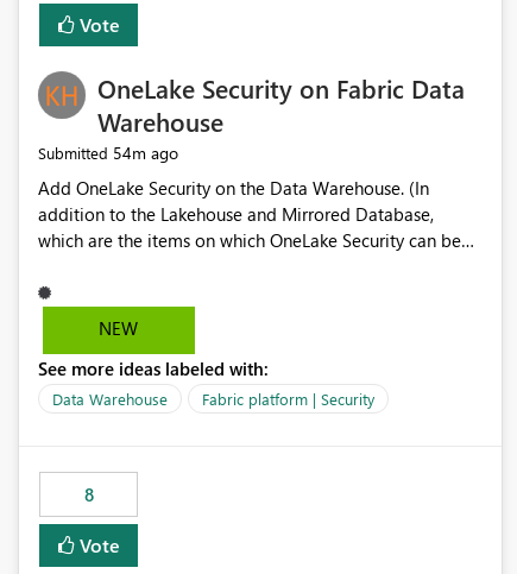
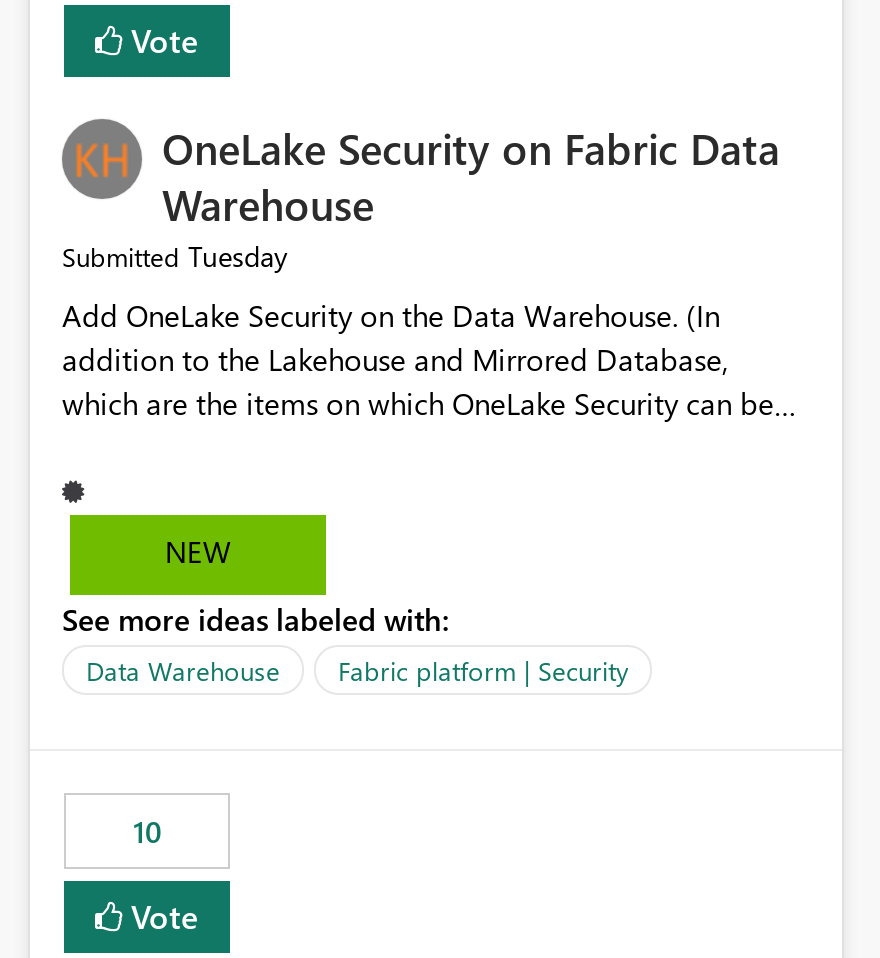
[38,142,178,164] Submitted 54m ago -> [62,238,288,276] Submitted Tuesday
[84,483,93,507] 8 -> [133,812,161,852] 10

